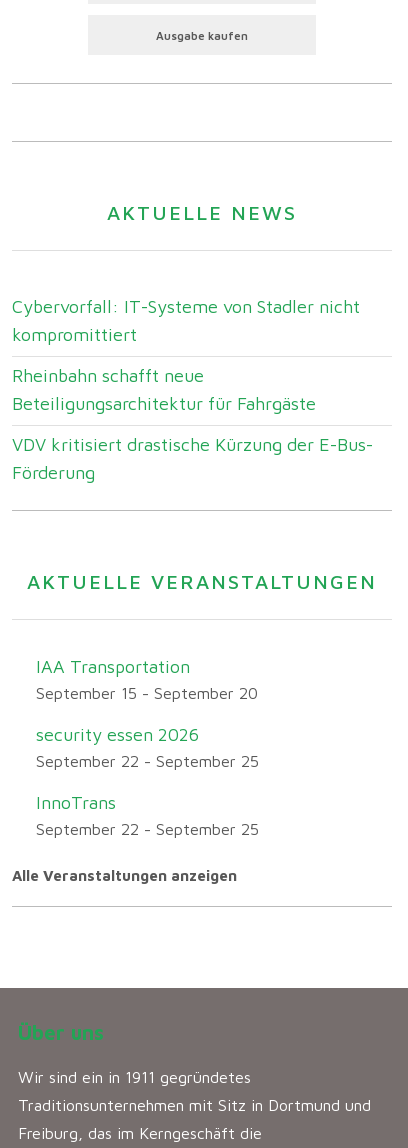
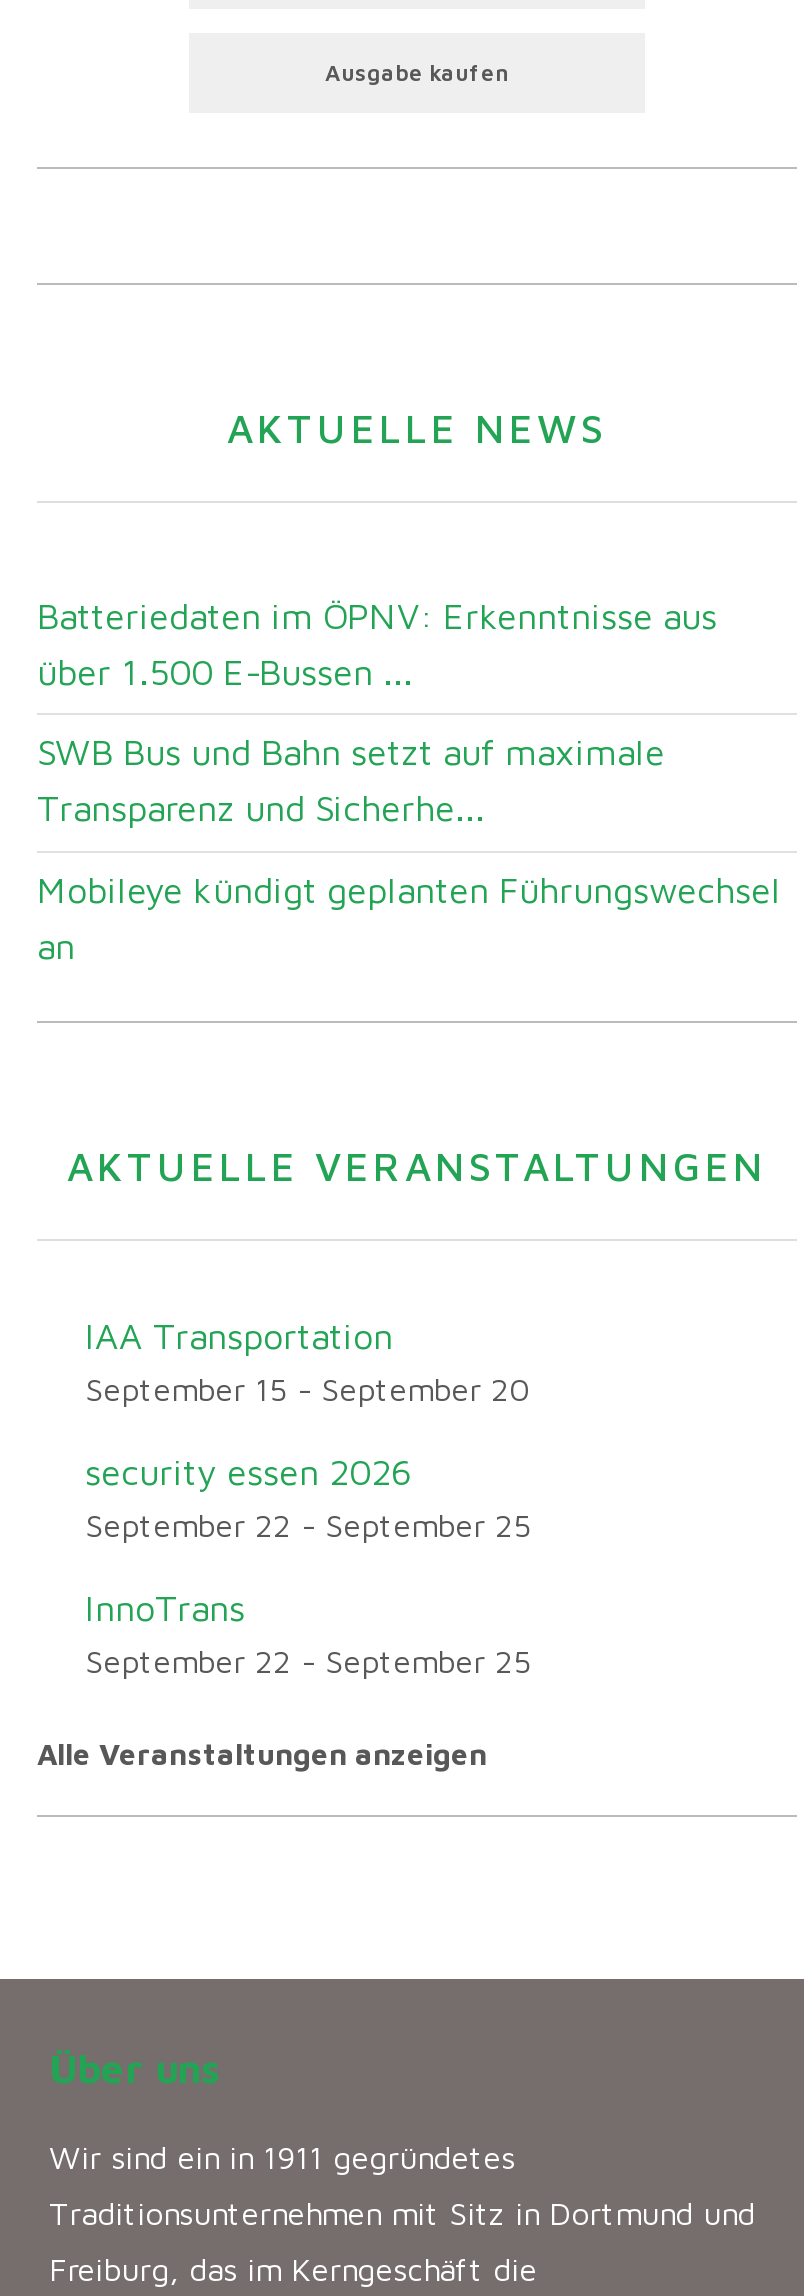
[12,296,360,345] Cybervorfall: IT-Systeme von Stadler nicht | kompromittiert -> [37,594,717,692] Batteriedaten im ÖPNV: Erkenntnisse aus | über 1.500 E-Bussen ...
[12,365,316,414] Rheinbahn schafft neue | Beteiligungsarchitektur für Fahrgäste -> [37,732,665,830] SWB Bus und Bahn setzt auf maximale | Transparenz und Sicherhe...
[12,434,373,483] VDV kritisiert drastische Kürzung der E-Bus- | Förderung -> [37,869,781,967] Mobileye kündigt geplanten Führungswechsel | an

